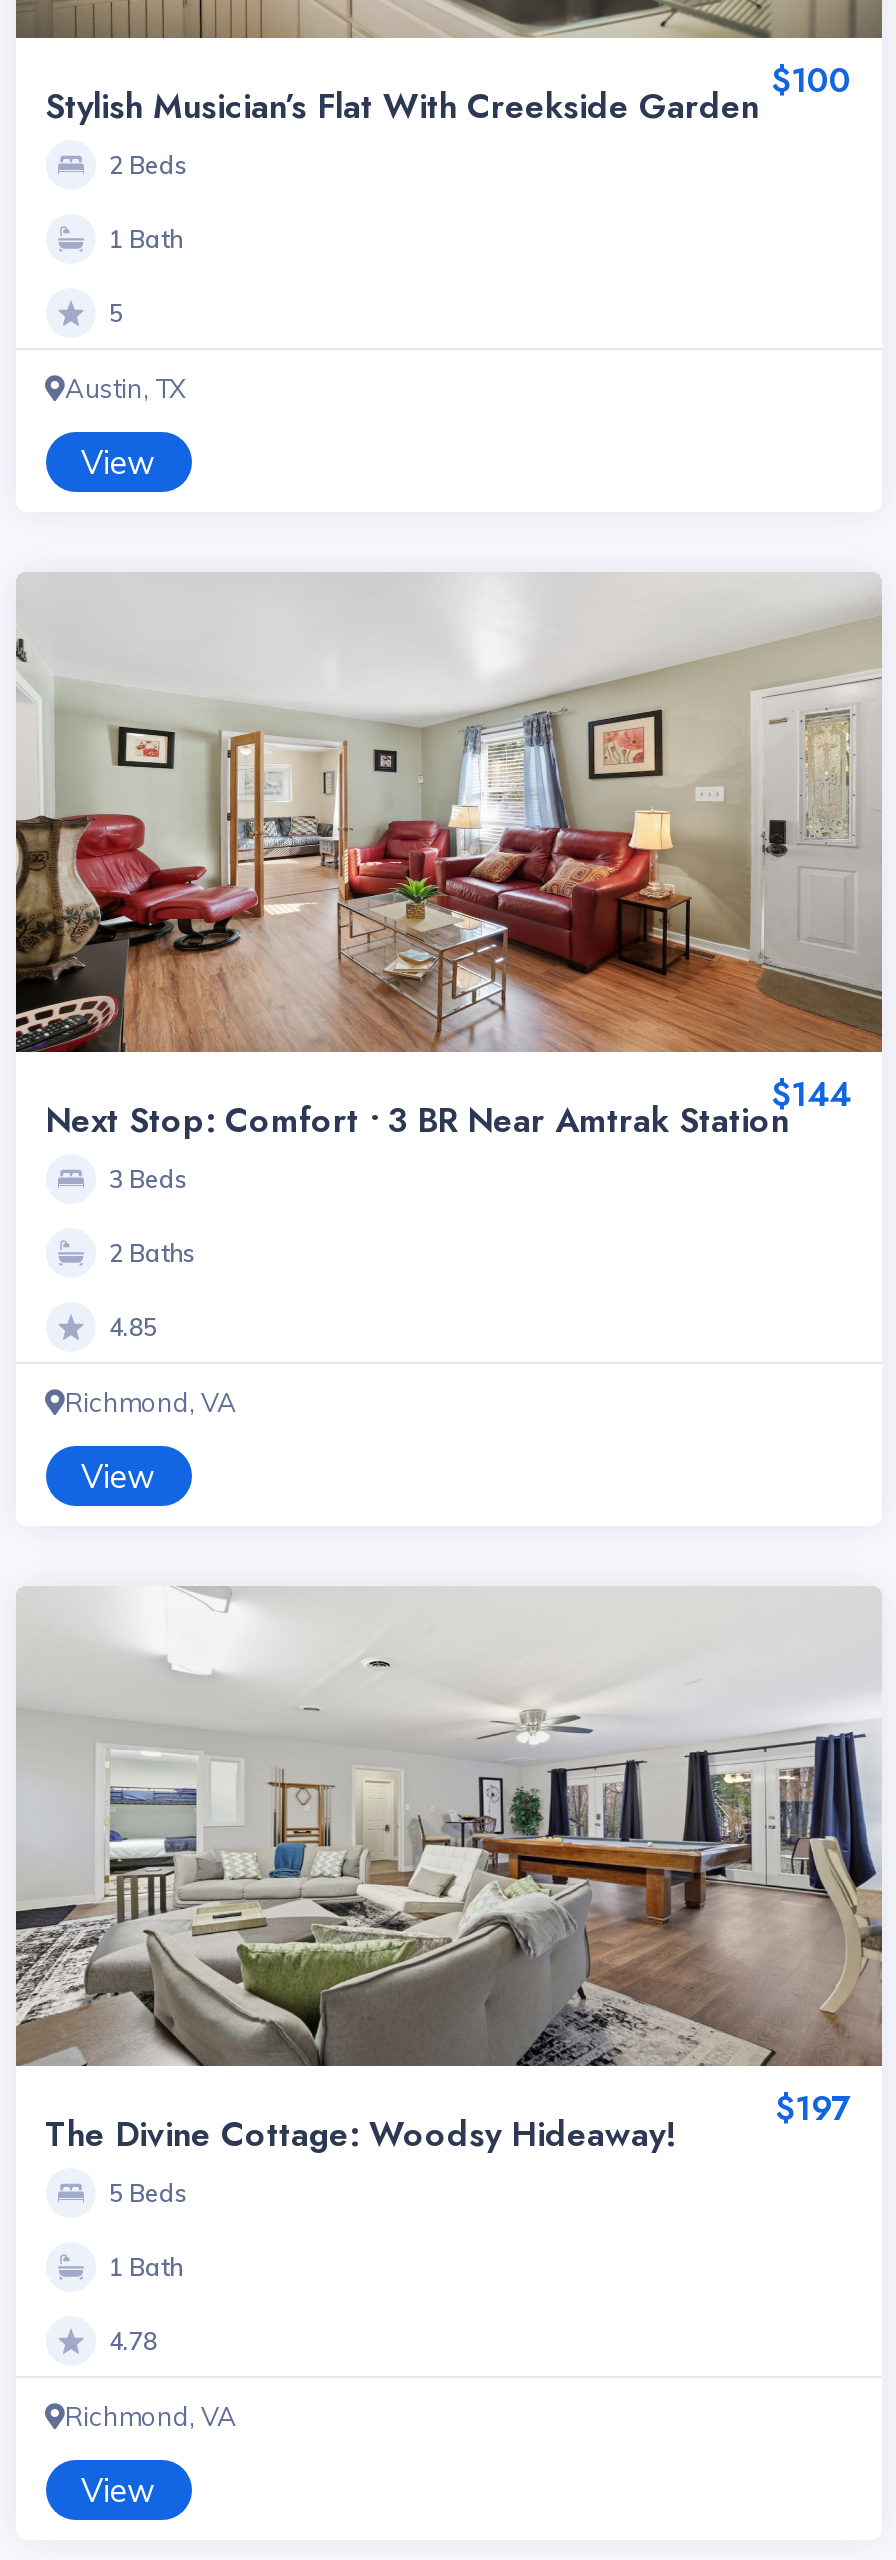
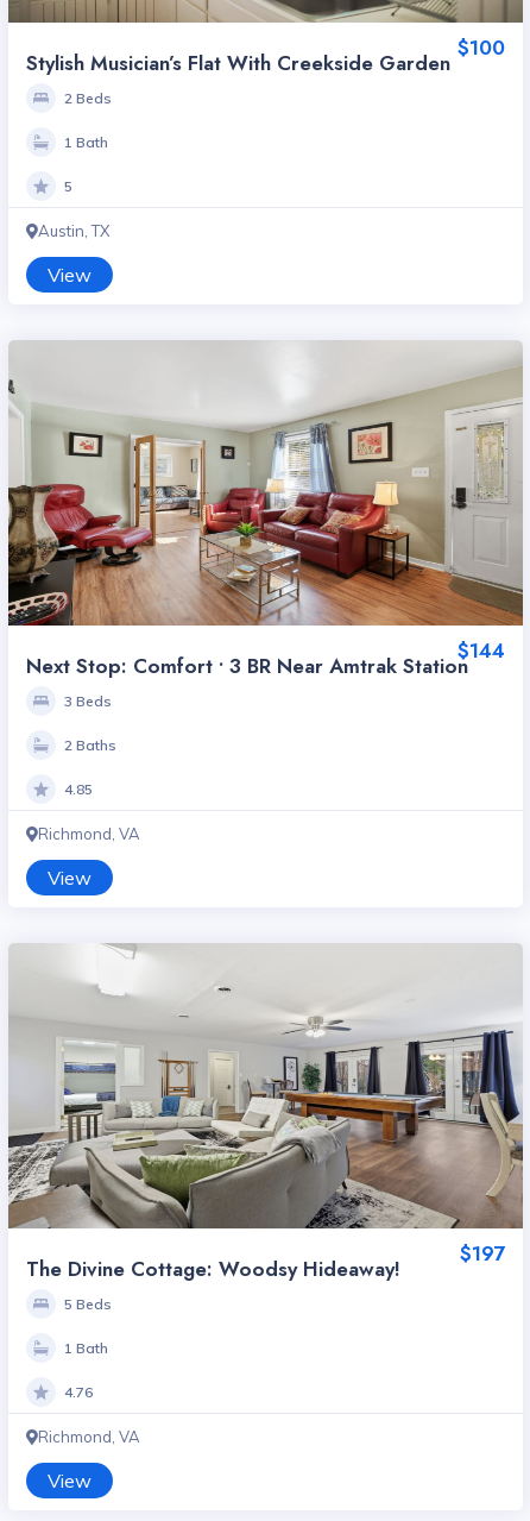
[109,2325,157,2355] 4.78 -> [64,1382,92,1400] 4.76

